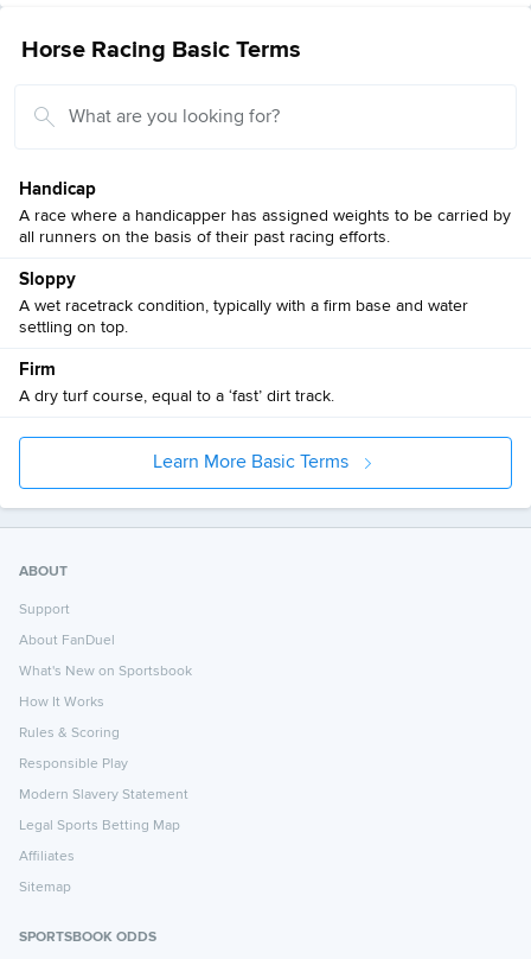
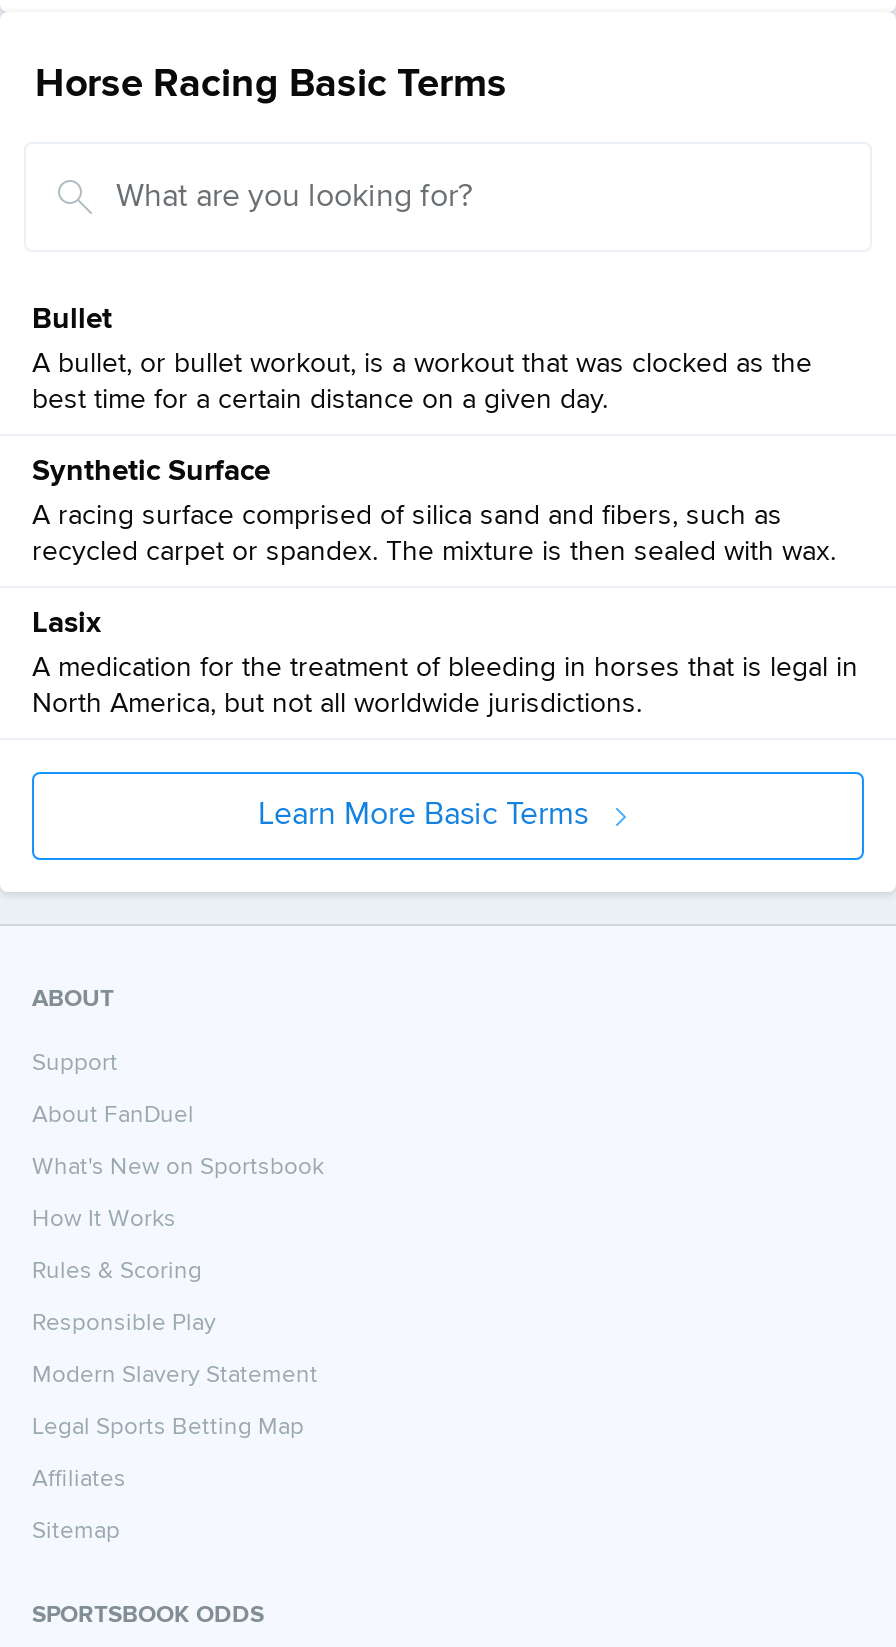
[19,181,96,198] Handicap -> [32,304,112,334] Bullet
[19,208,511,246] A race where a handicapper has assigned weights to be carried by | all runners on the basis of their past racing efforts. -> [32,350,812,414] A bullet, or bullet workout, is a workout that was clocked as the | best time for a certain distance on a given day.
[19,271,76,289] Sloppy -> [32,456,270,486] Synthetic Surface
[19,298,468,336] A wet racetrack condition, typically with a firm base and water | settling on top. -> [32,502,836,566] A racing surface comprised of silica sand and fibers, such as | recycled carpet or spandex. The mixture is then sealed with wax.
[19,361,56,379] Firm -> [32,608,102,638] Lasix
[19,388,334,405] A dry turf course, equal to a ‘fast’ dirt track. -> [32,654,858,718] A medication for the treatment of bleeding in horses that is legal in | North America, but not all worldwide jurisdictions.

